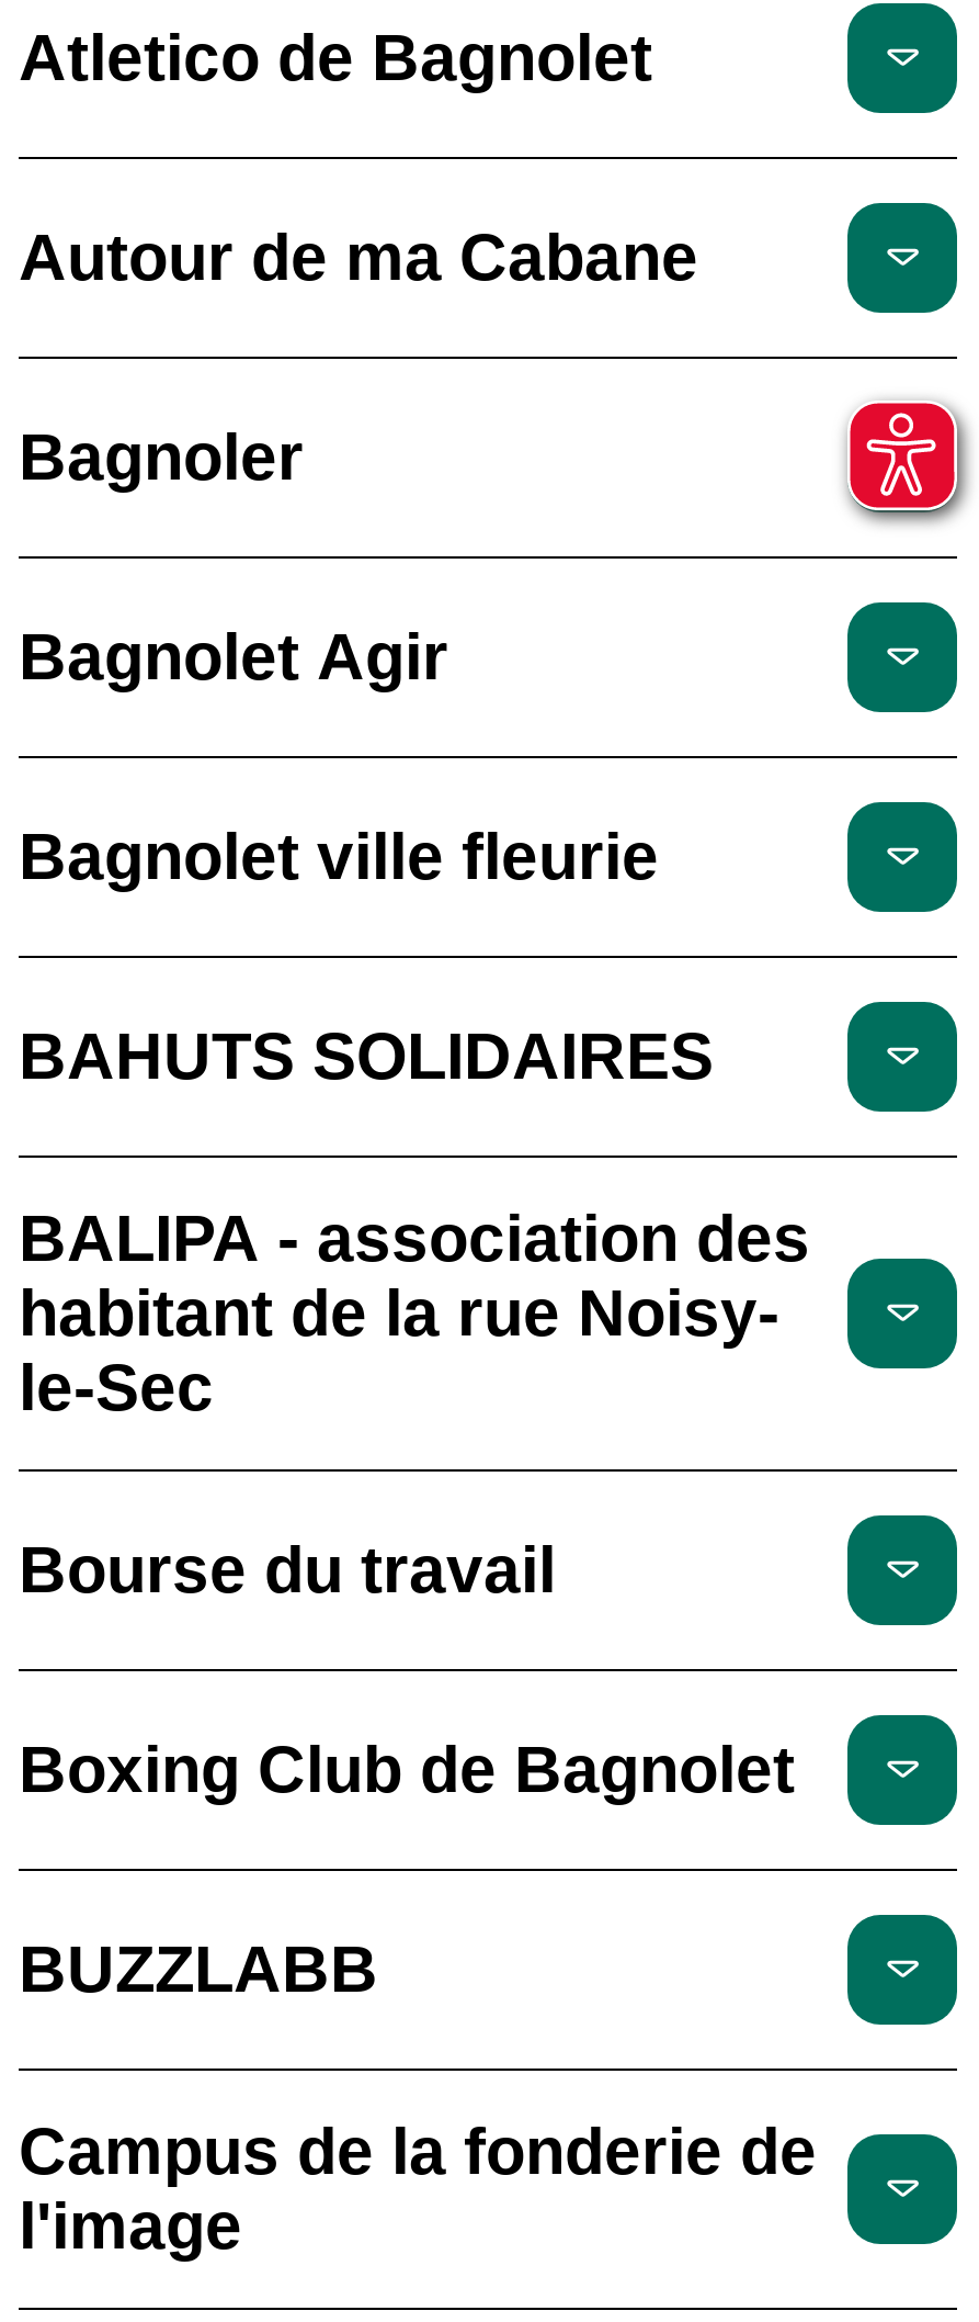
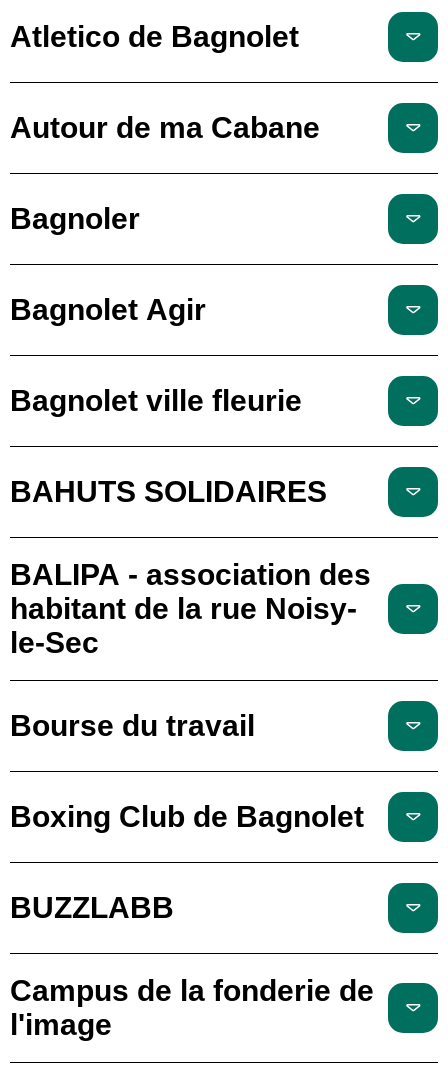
[847,401,970,526] [image] -> [387,193,443,249] [image]

